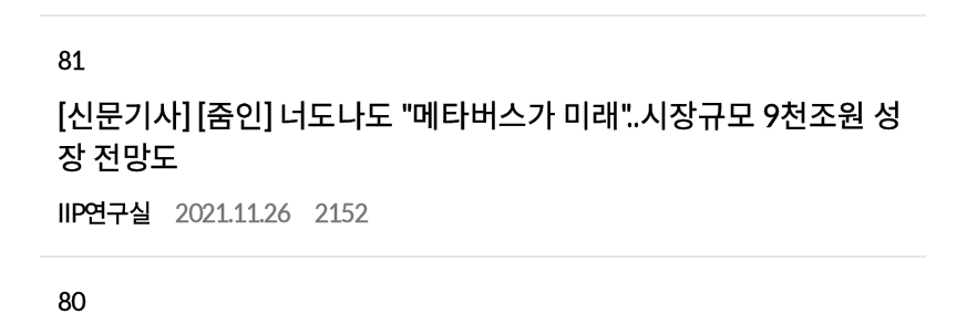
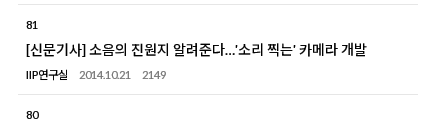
[58,95,902,175] [신문기사] [줌인] 너도나도 "메타버스가 미래"..시장규모 9천조원 성 | 장 전망도 -> [26,40,367,57] [신문기사] 소음의 진원지 알려준다…'소리 찍는' 카메라 개발
[175,197,290,226] 2021.11.26 -> [79,67,131,80] 2014.10.21
[315,197,368,226] 2152 -> [142,67,166,80] 2149

